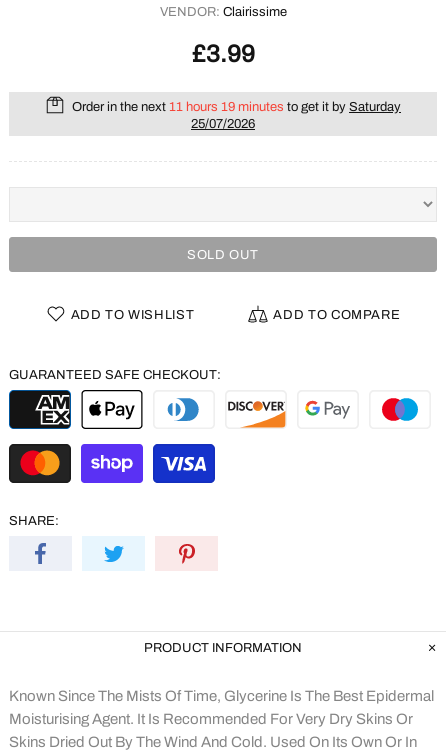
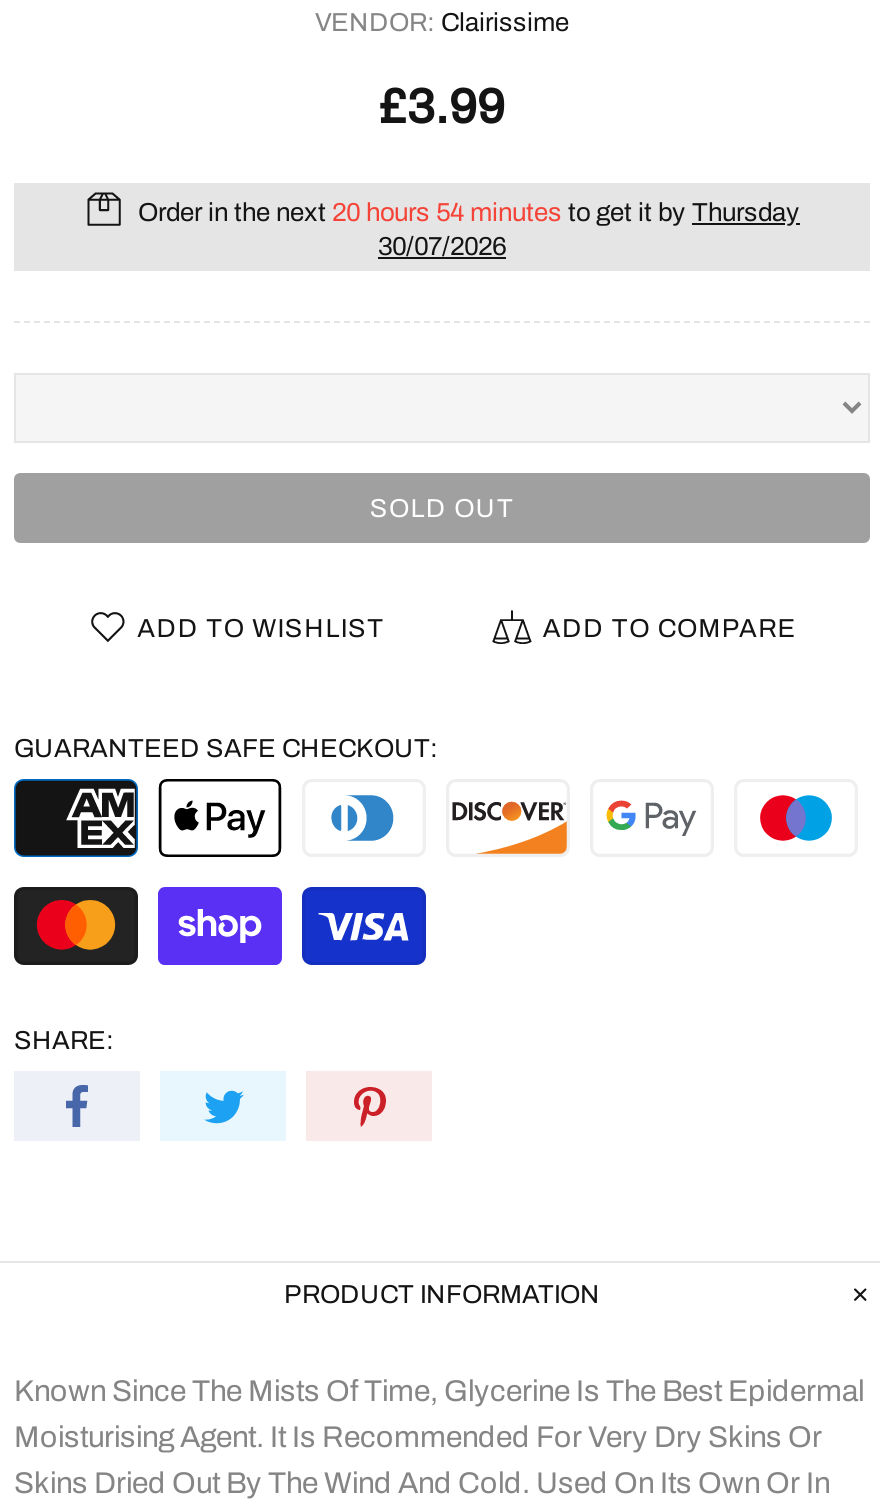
[69,100,401,114] Order in the next 11 hours 19 minutes to get it by Saturday -> [132,199,800,227] Order in the next 20 hours 54 minutes to get it by Thursday
[191,117,255,131] 25/07/2026 -> [378,233,506,261] 30/07/2026

